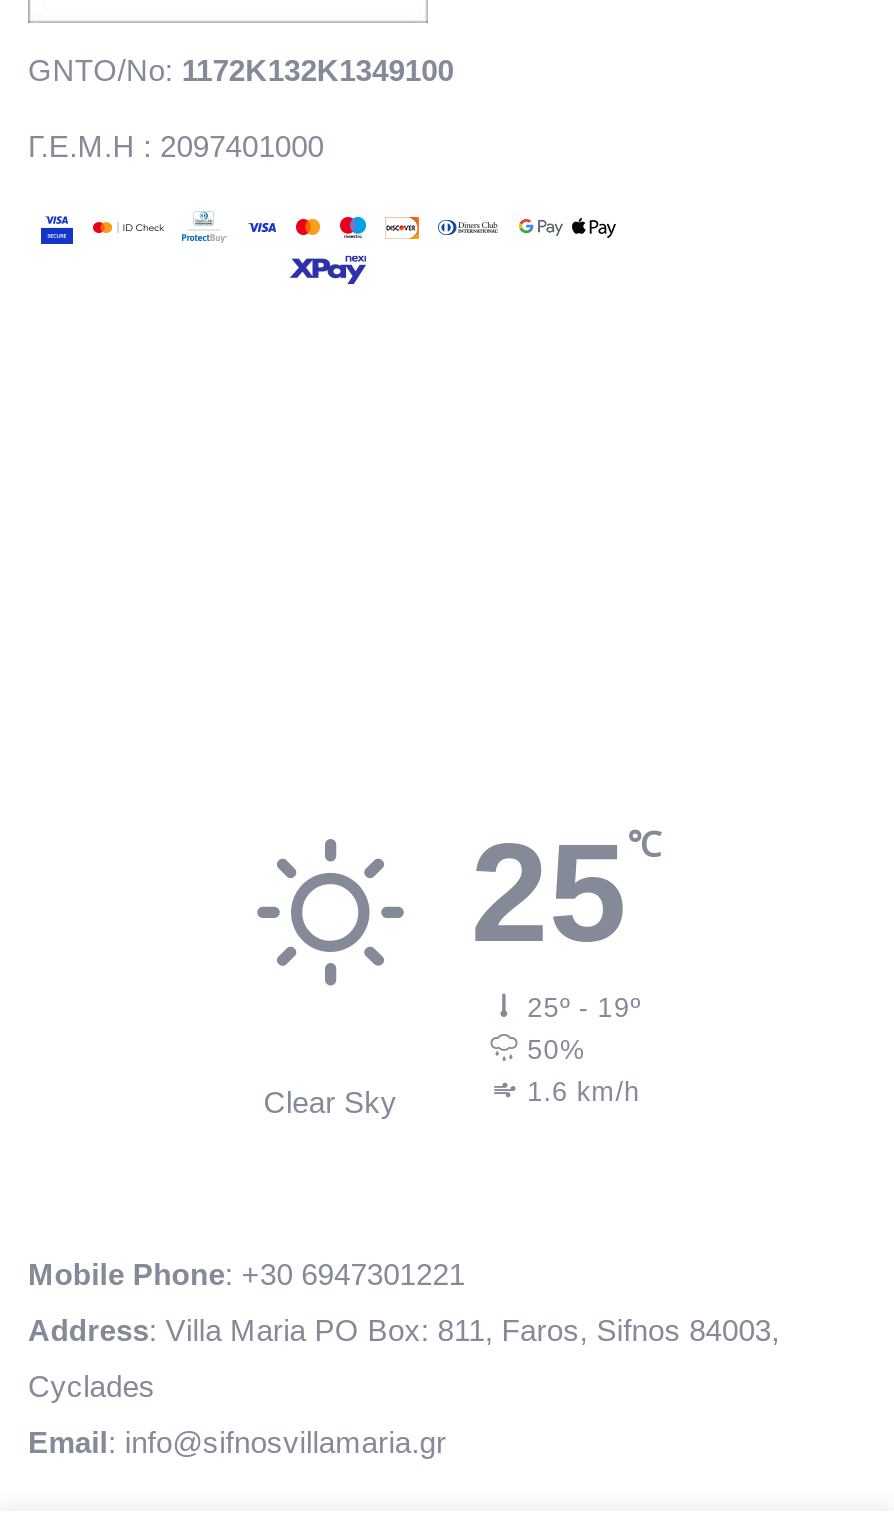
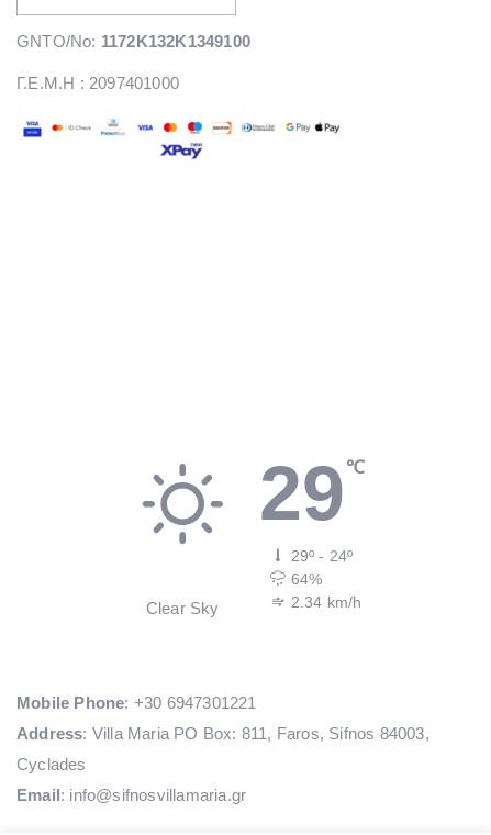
[470,815,662,1107] 25℃ | 25º - 19º | 50% | 1.6 km/h -> [259,450,364,611] 29℃ | 29º - 24º | 64% | 2.34 km/h

